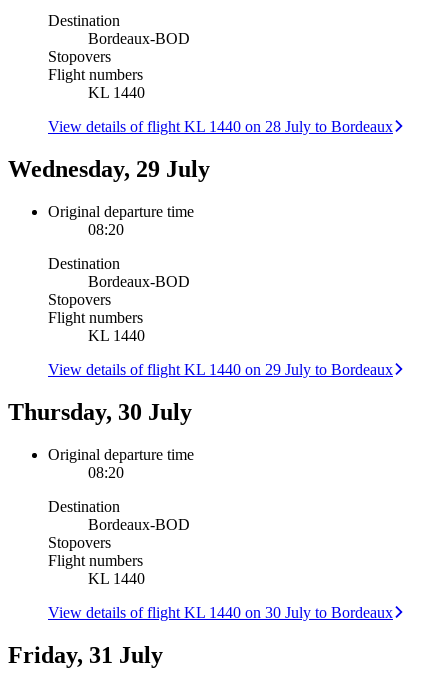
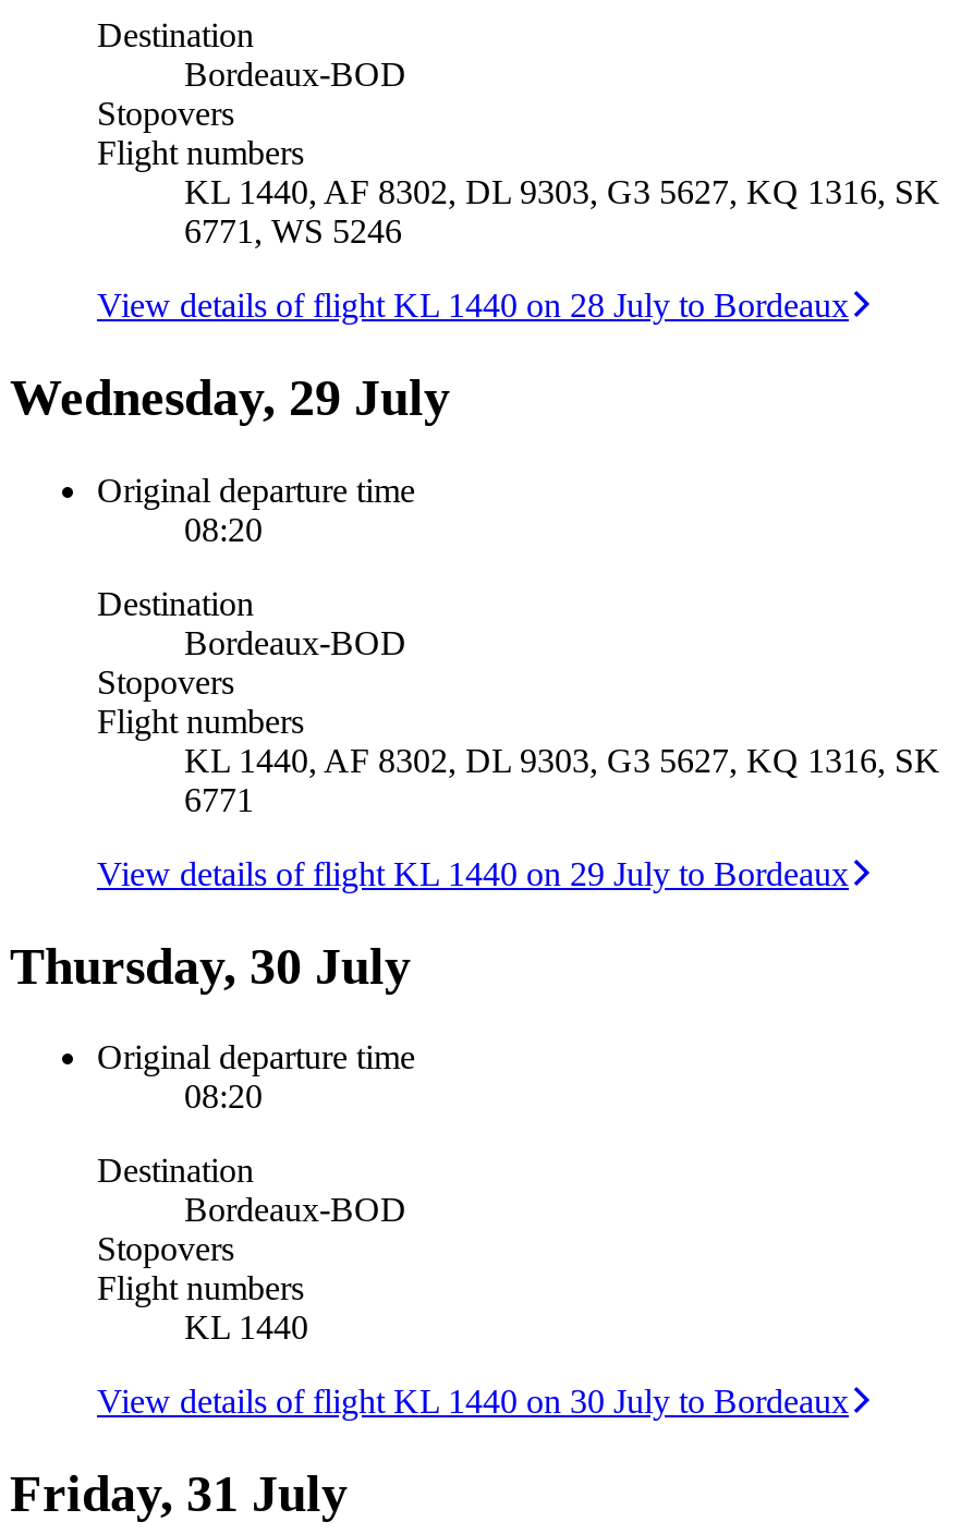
[88,84,145,101] KL 1440 -> [184,173,940,249] KL 1440, AF 8302, DL 9303, G3 5627, KQ 1316, SK | 6771, WS 5246
[88,327,145,344] KL 1440 -> [184,741,940,817] KL 1440, AF 8302, DL 9303, G3 5627, KQ 1316, SK | 6771

